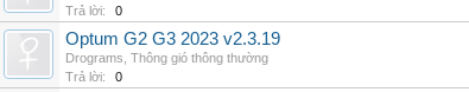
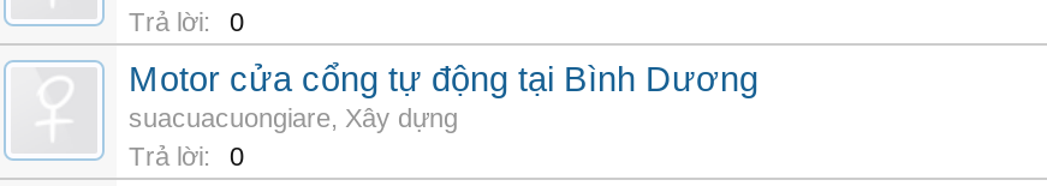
[65,29,280,65] Optum G2 G3 2023 v2.3.19 | Drograms, Thông gió thông thường -> [129,60,759,132] Motor cửa cổng tự động tại Bình Dương | suacuacuongiare, Xây dựng

